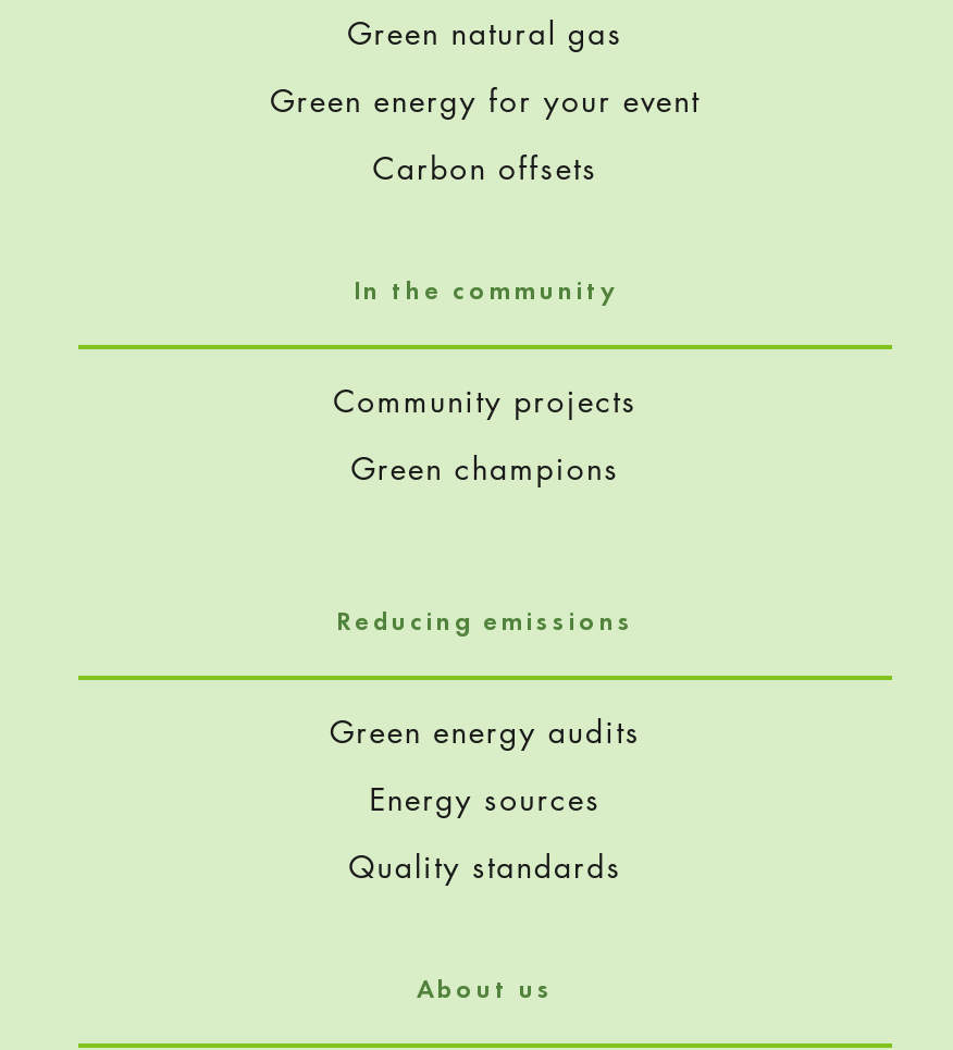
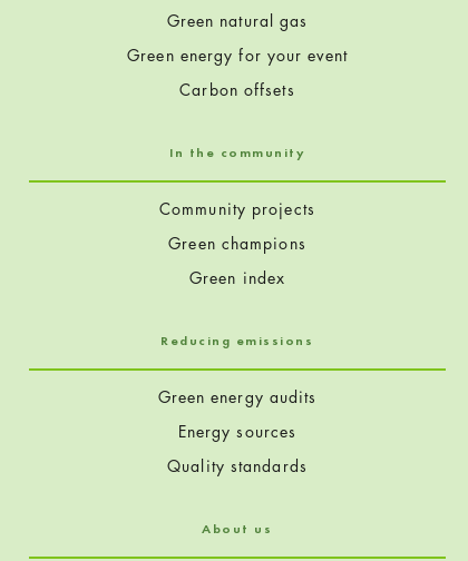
none -> [189,267,285,288] Green index

